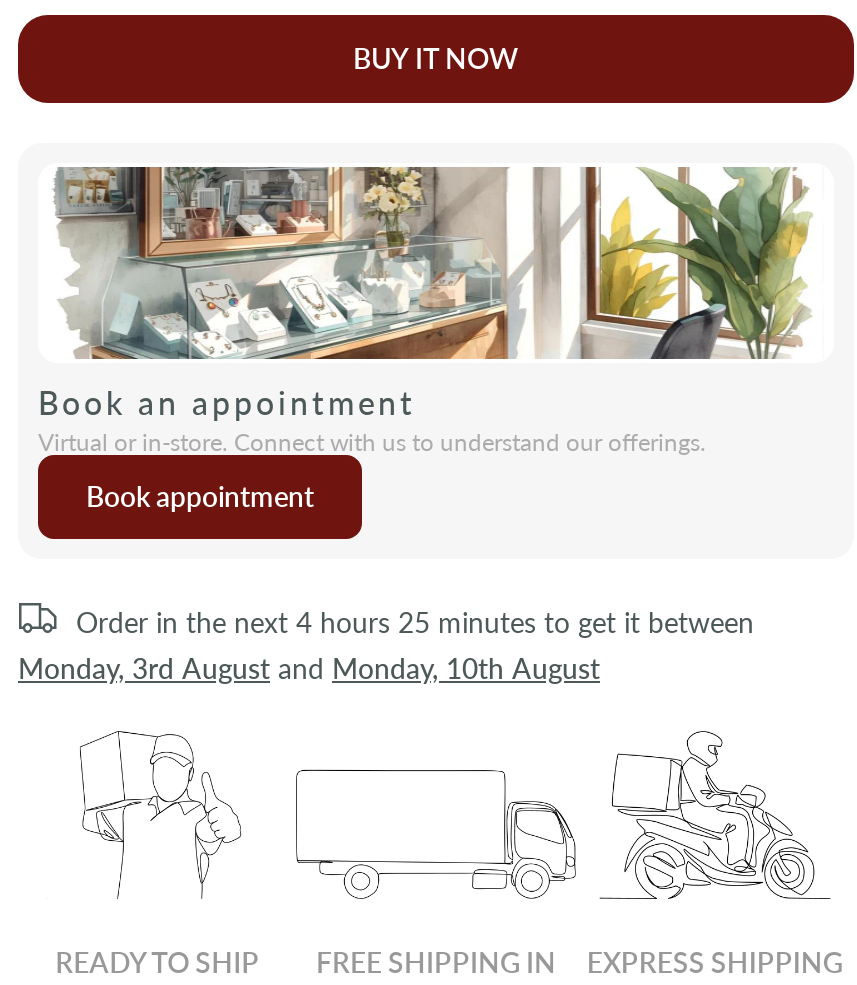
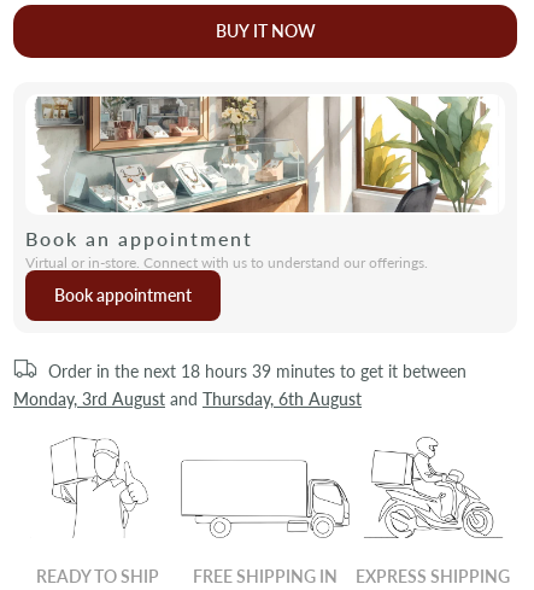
[76,606,754,640] Order in the next 4 hours 25 minutes to get it between -> [48,361,466,382] Order in the next 18 hours 39 minutes to get it between
[18,652,600,686] Monday, 3rd August and Monday, 10th August -> [13,389,362,409] Monday, 3rd August and Thursday, 6th August

